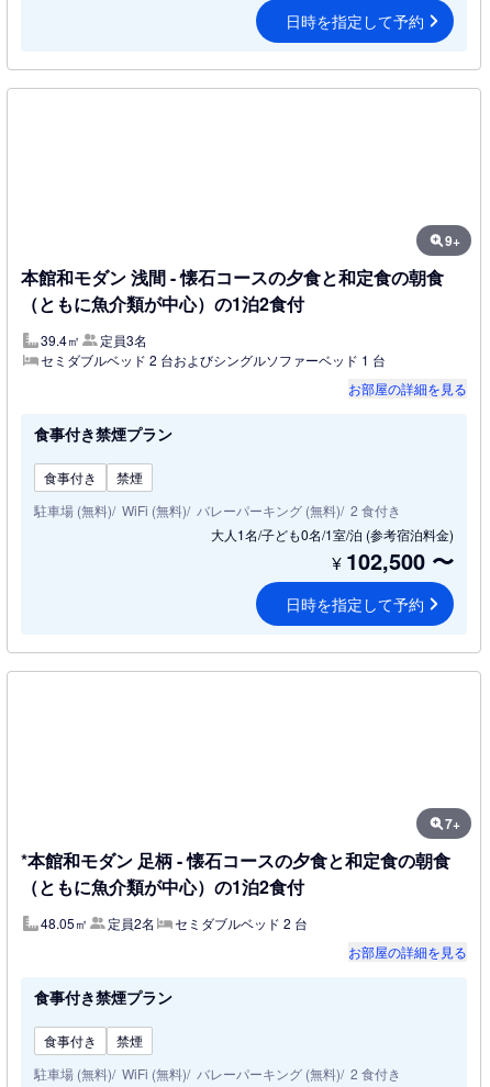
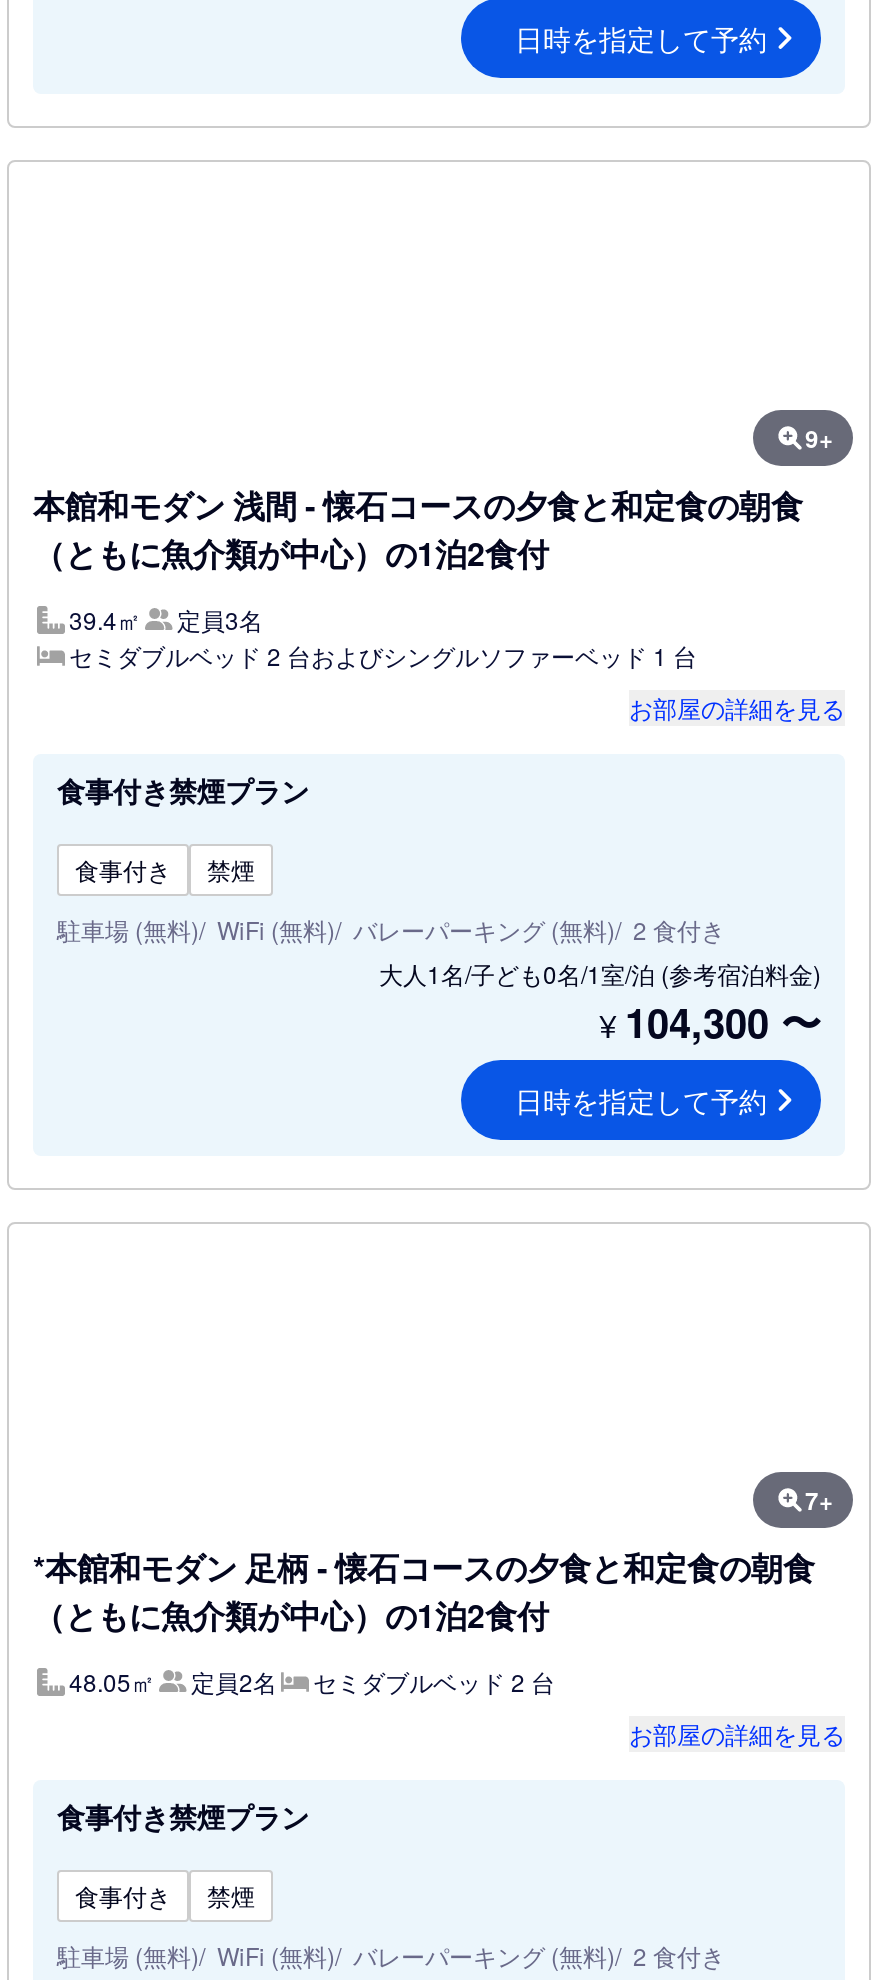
[332,545,454,576] ¥102,500〜 -> [599,992,821,1050] ¥104,300〜

